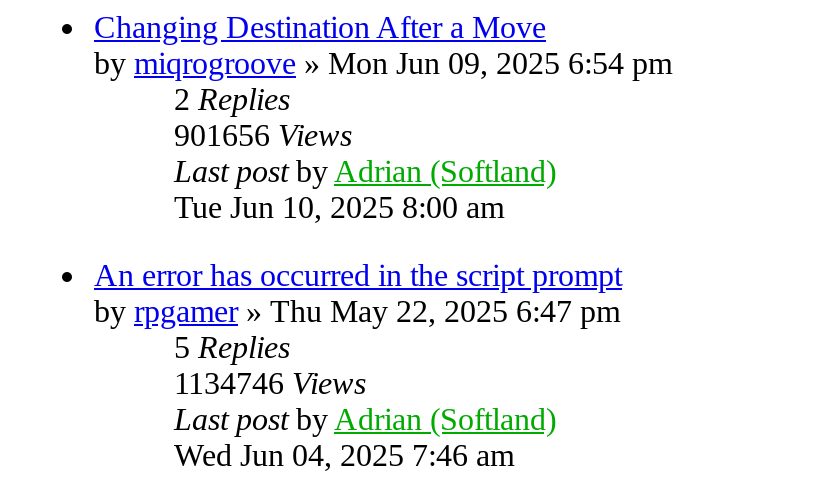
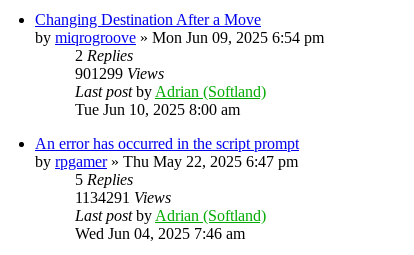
[174,119,352,153] 901656 Views -> [75,65,164,82] 901299 Views
[174,367,366,401] 1134746 Views -> [75,189,171,206] 1134291 Views

